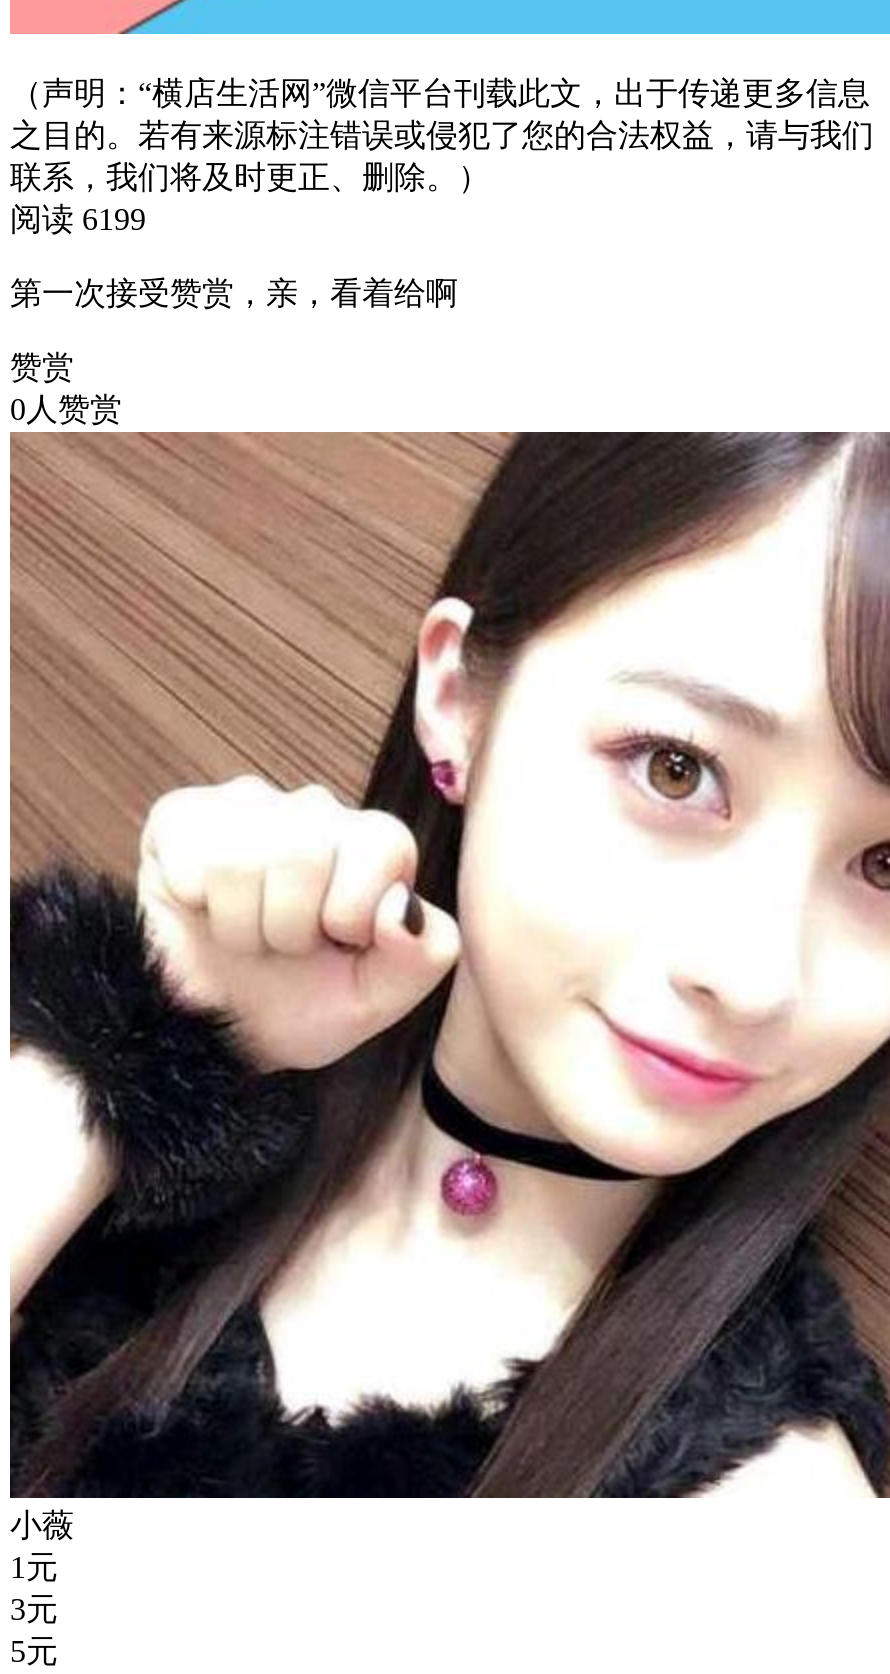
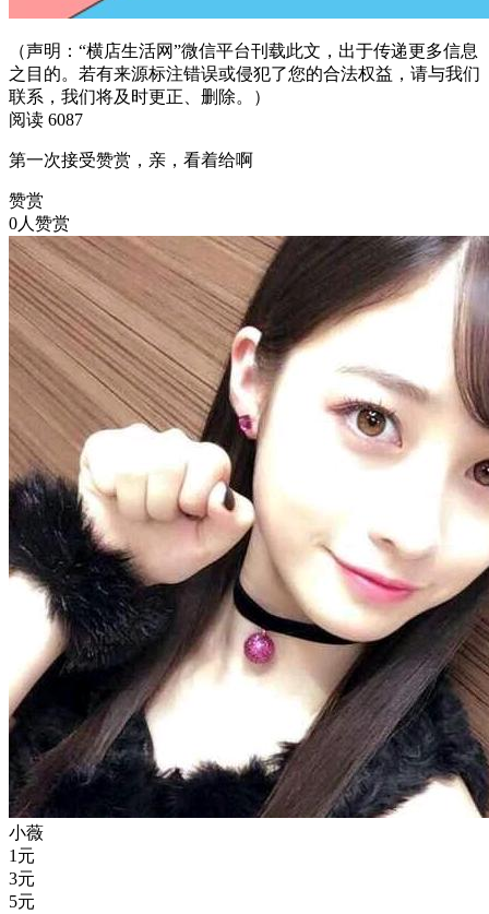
[10,203,146,237] 阅读 6199 -> [9,111,83,129] 阅读 6087

